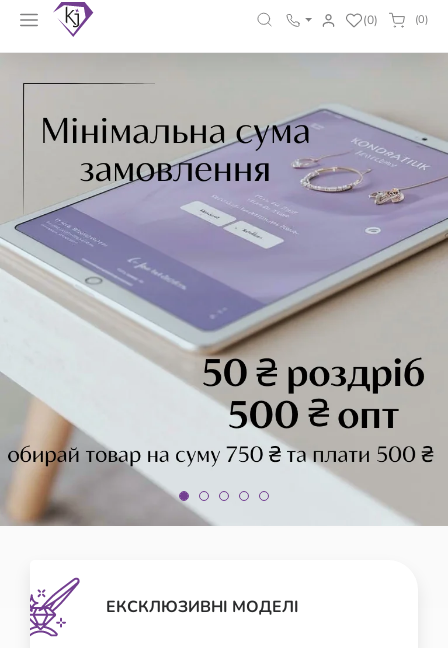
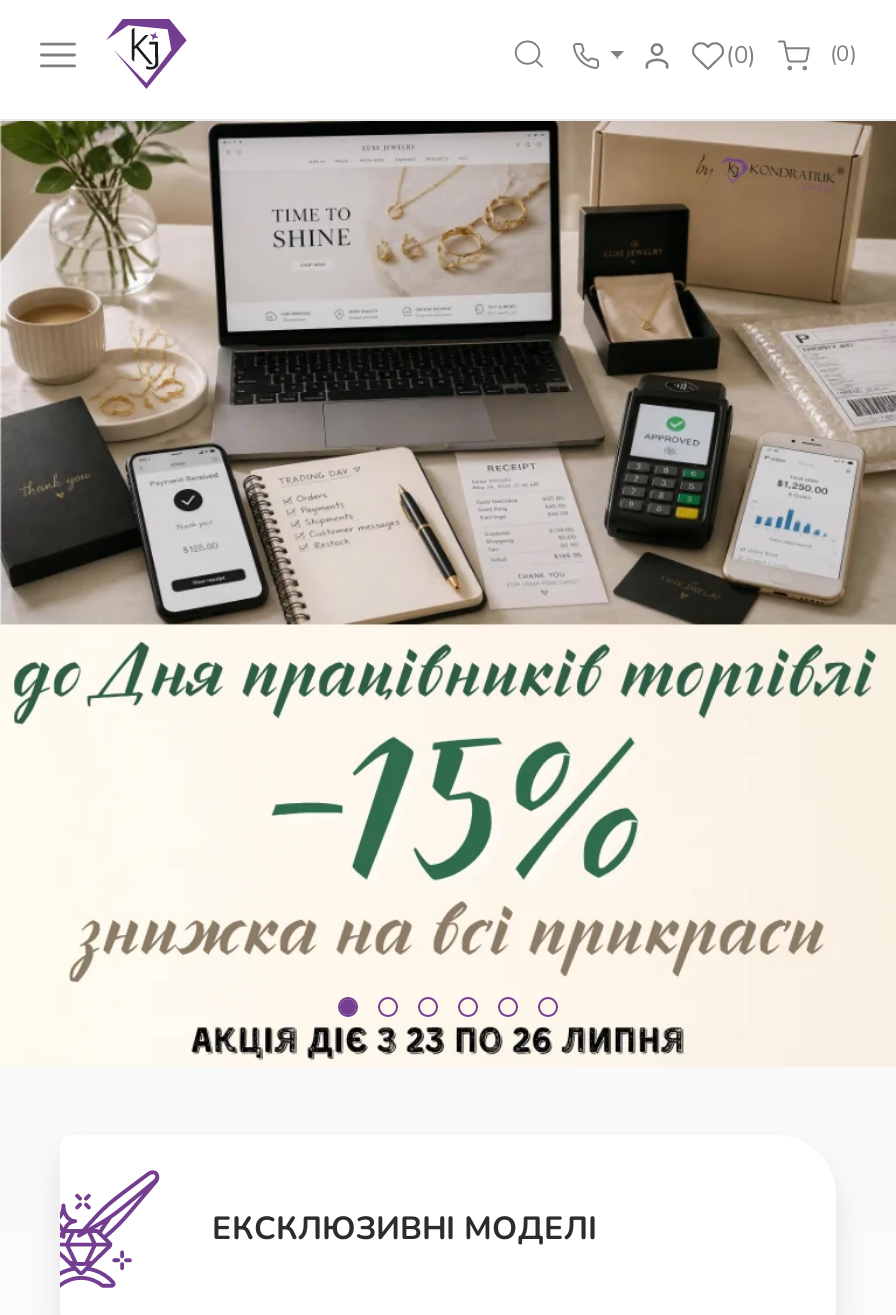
[3,54,445,527] [image] -> [6,121,890,1067] [image]

